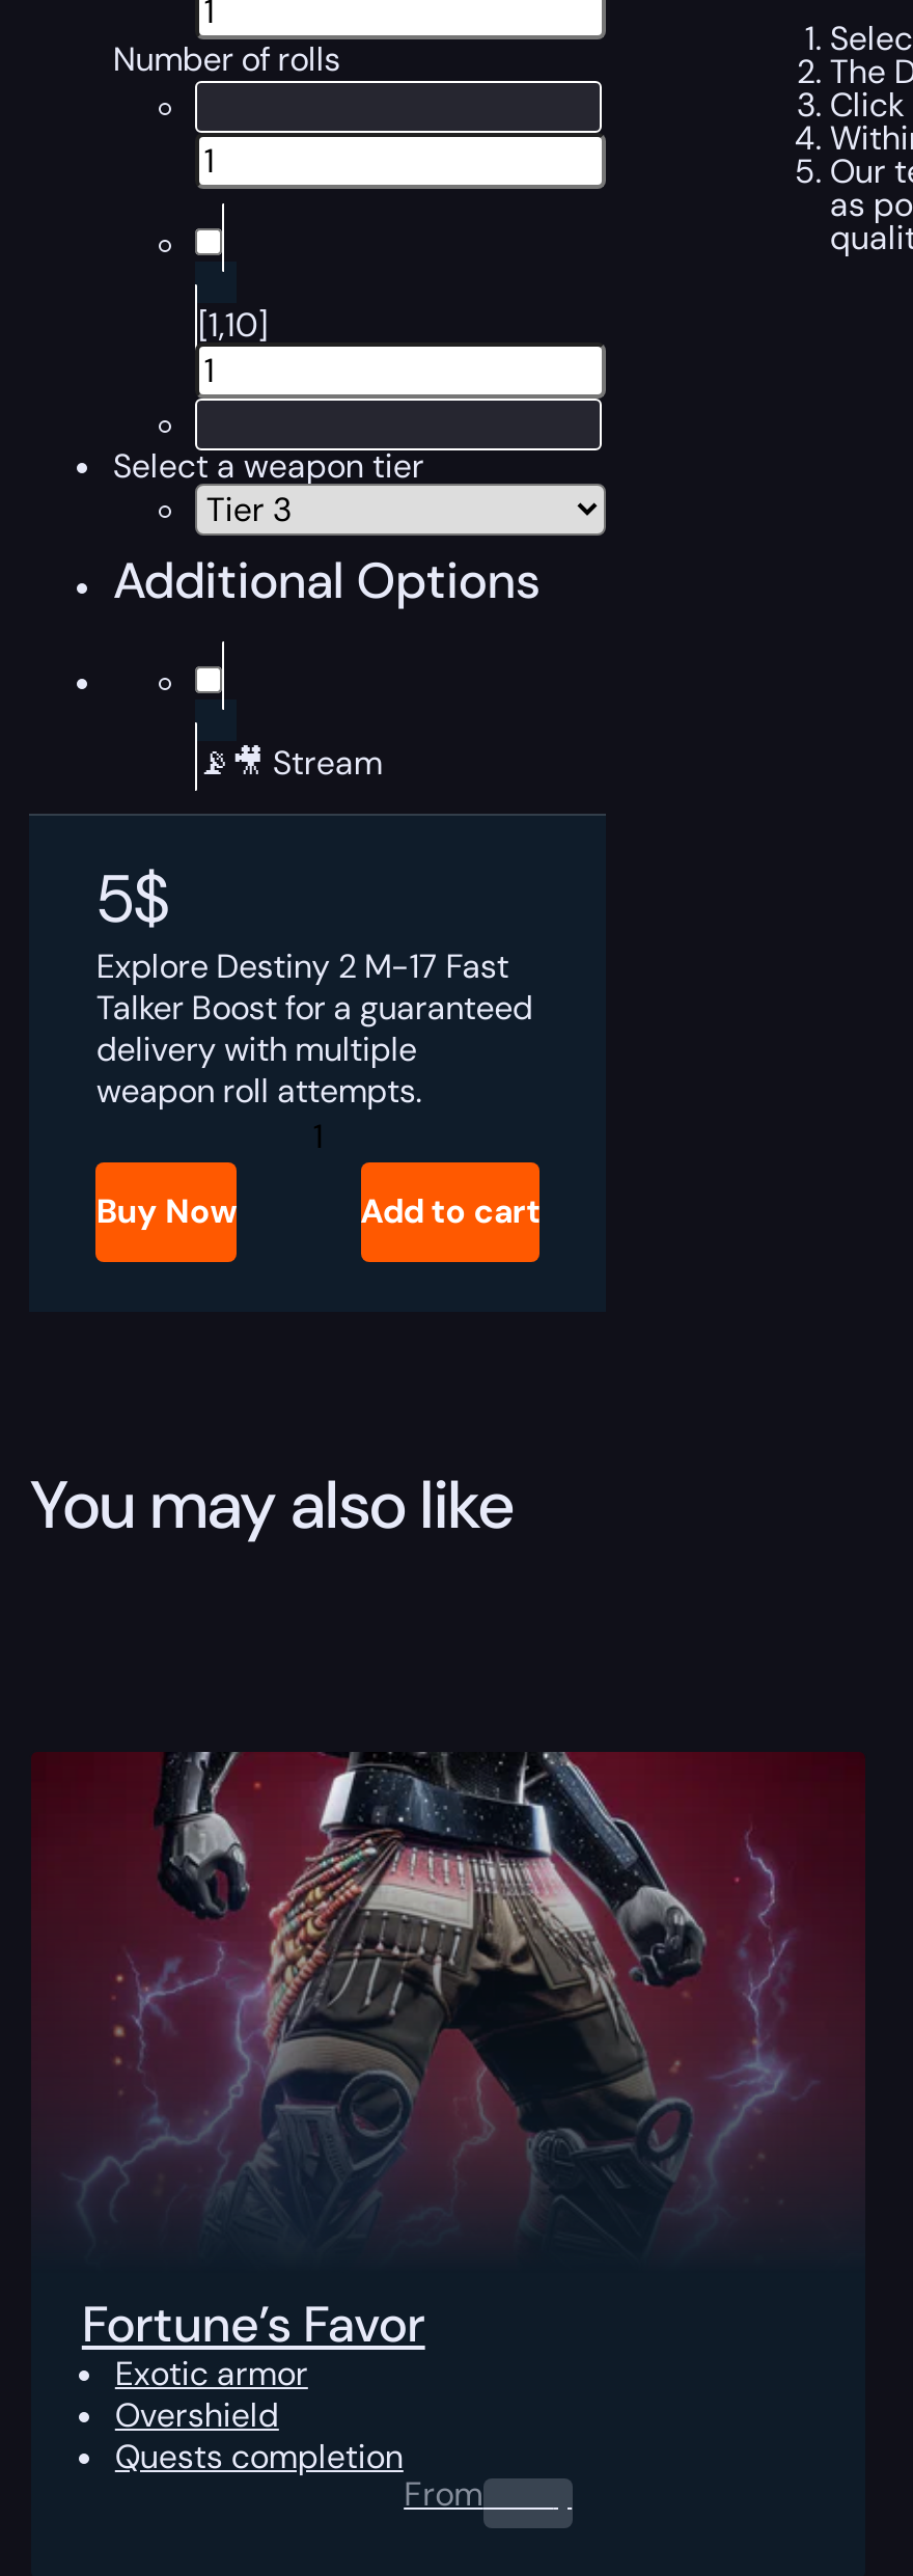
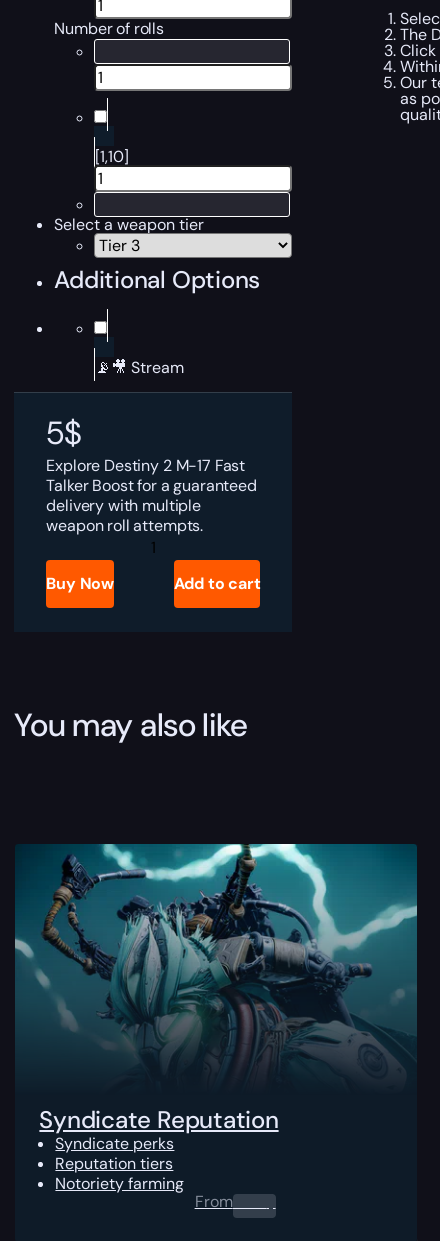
[31,1750,865,2200] [image] -> [14,843,418,1061] [image]
[82,2291,425,2478] Fortune’s Favor | Exotic armor | Overshield | Quests completion -> [39,1104,279,1194] Syndicate Reputation | Syndicate perks | Reputation tiers | Notoriety farming

